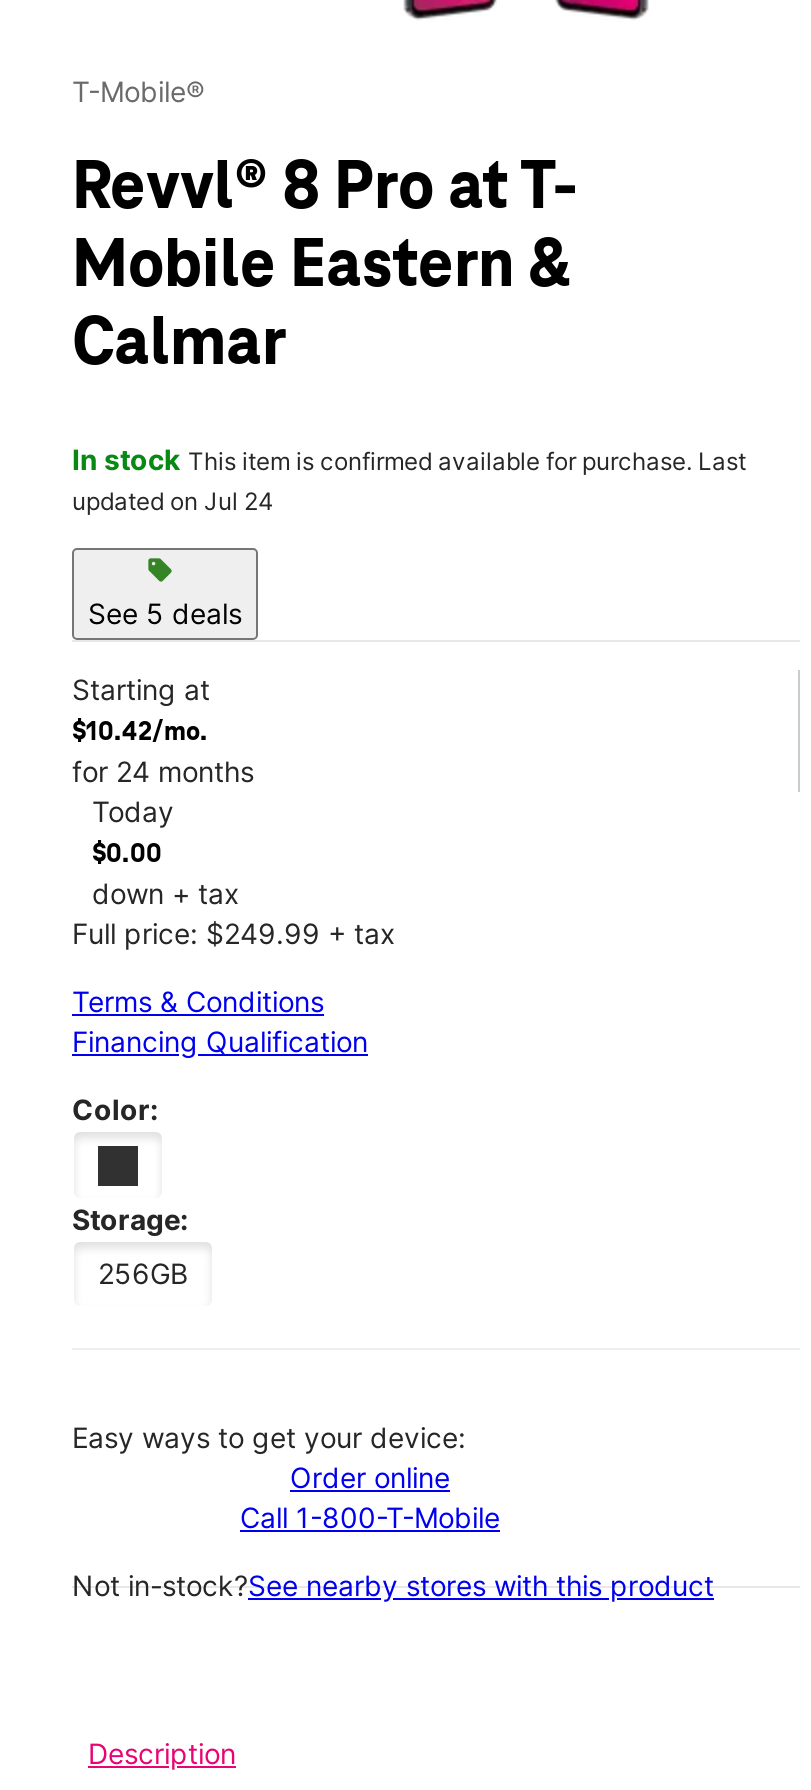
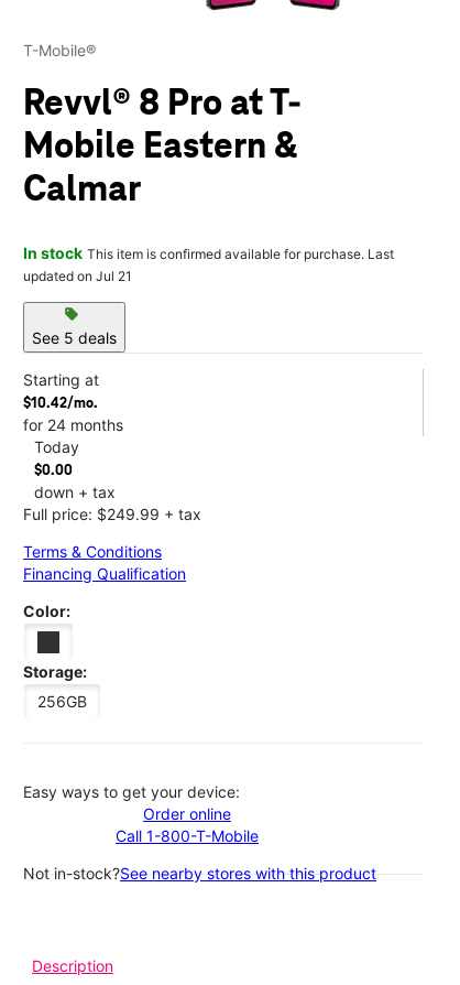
[72,486,274,516] updated on Jul 24 -> [23,268,132,284] updated on Jul 21

